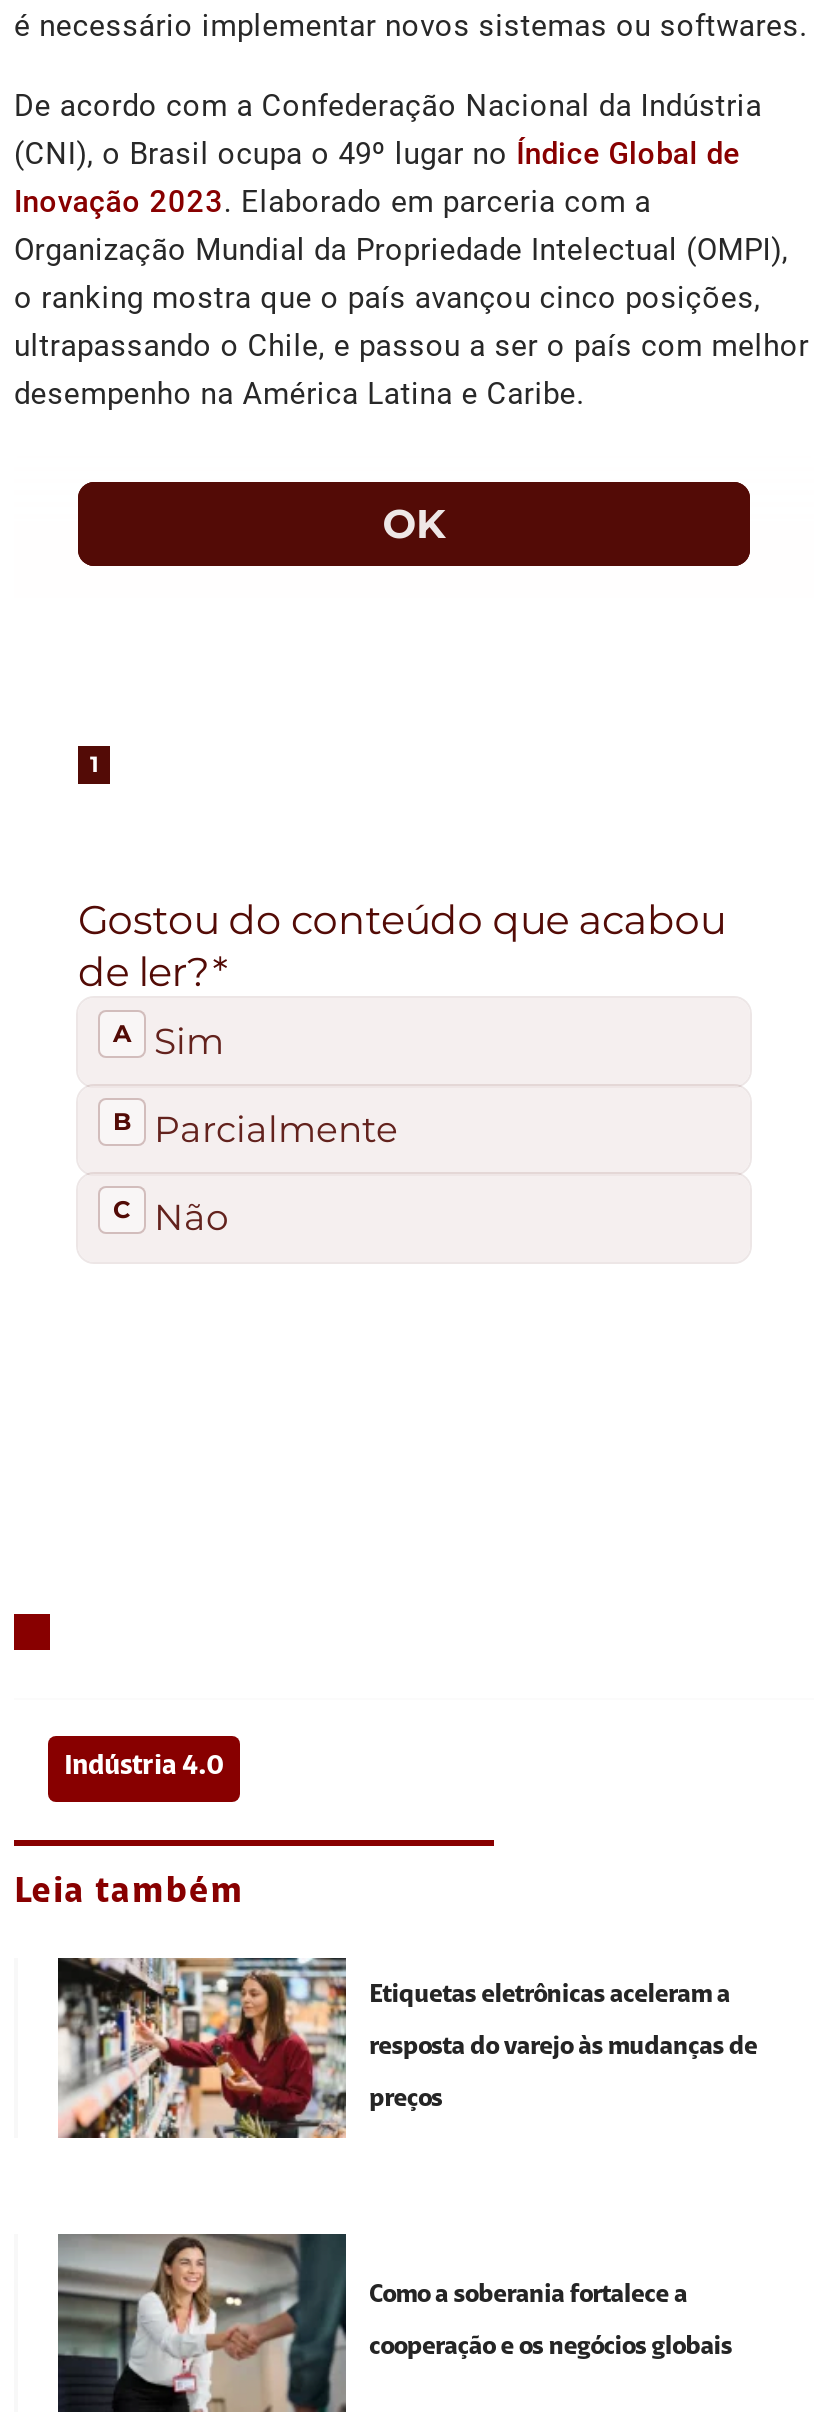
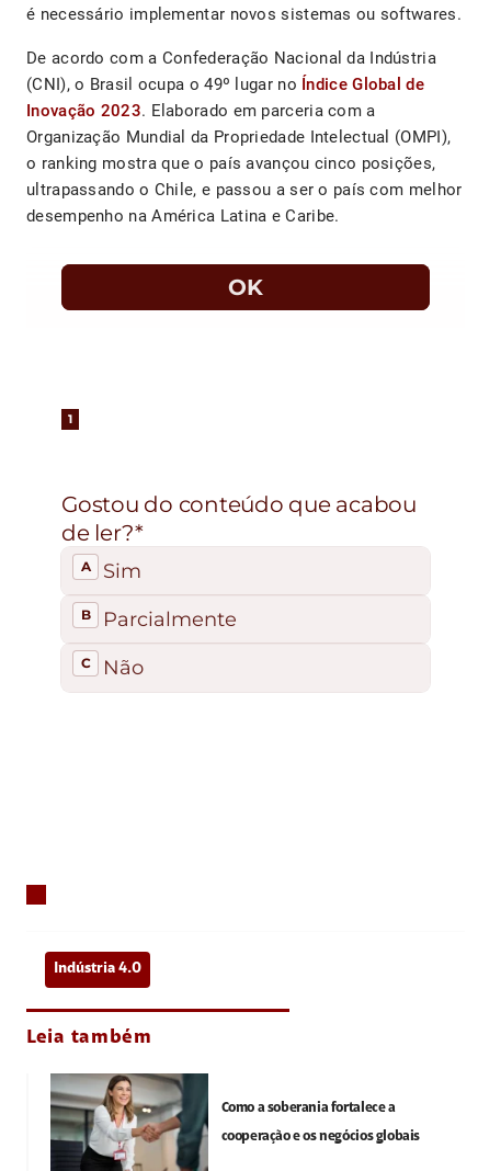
[58,1958,757,2140] [image] | Etiquetas eletrônicas aceleram a | resposta do varejo às mudanças de | preços -> none

